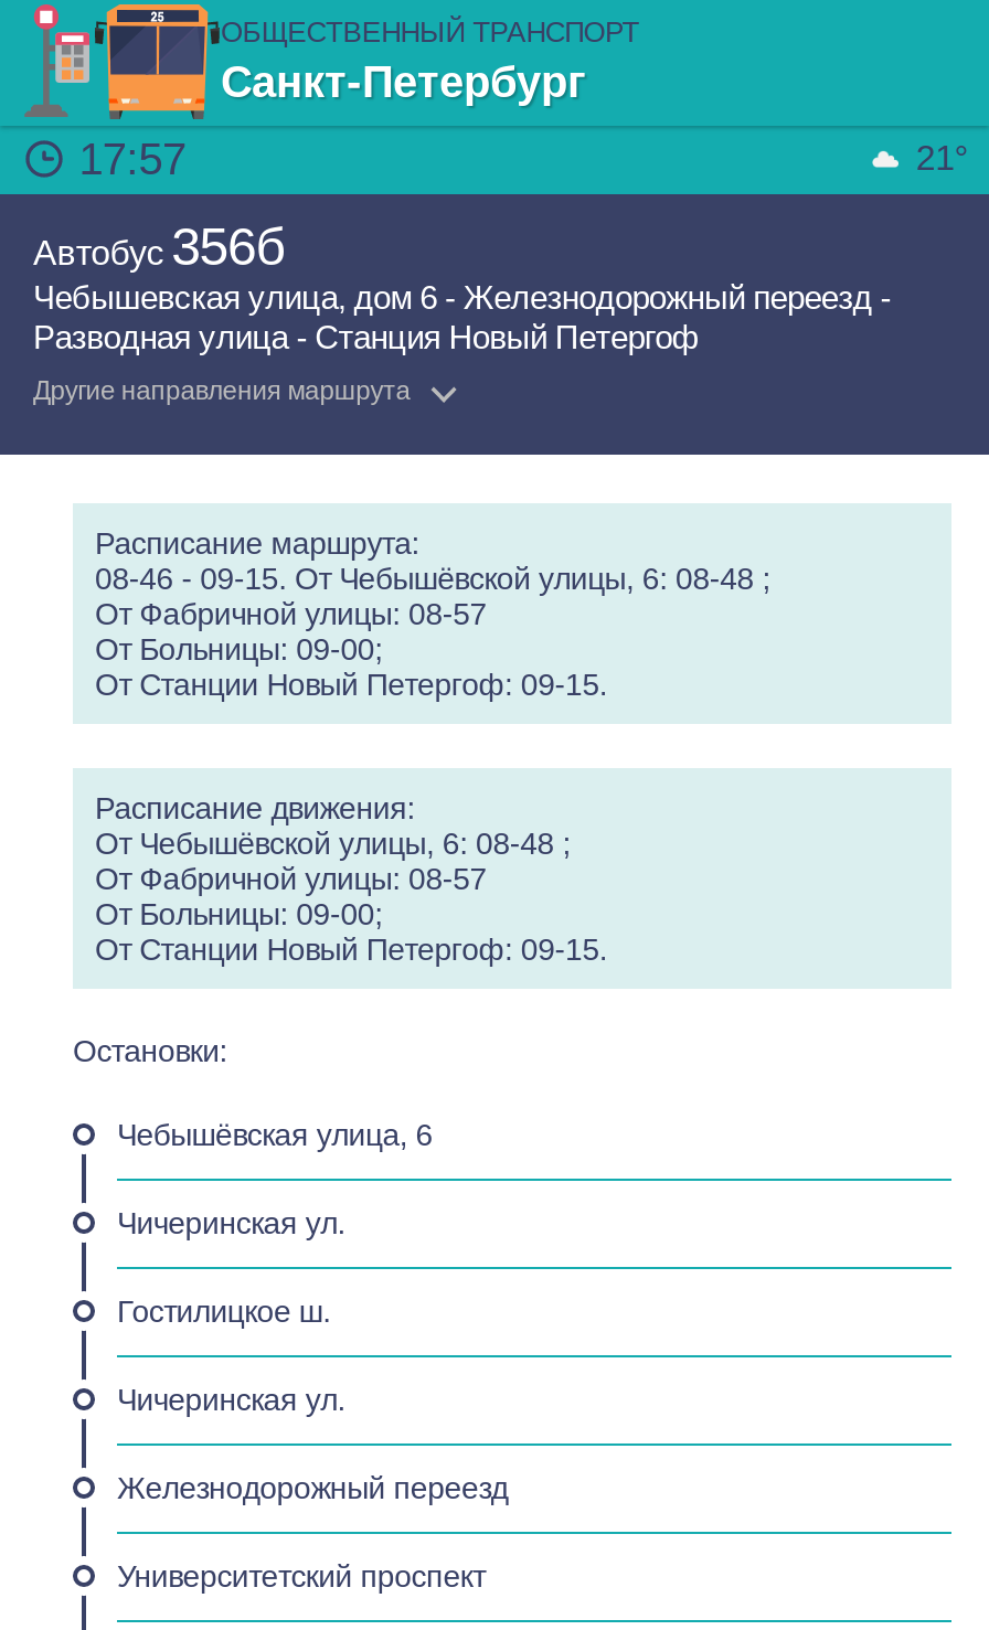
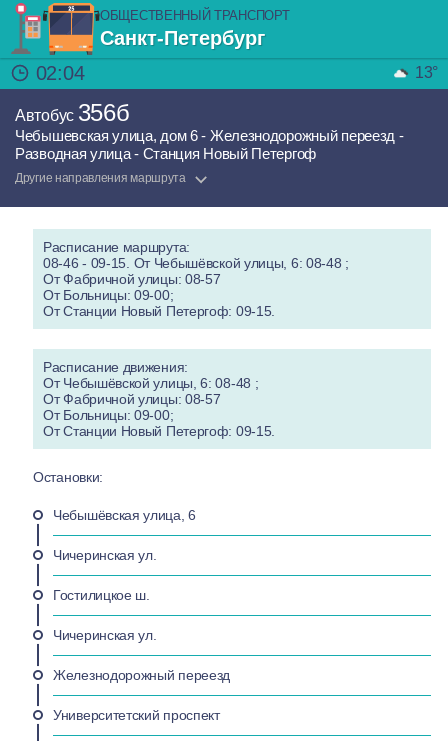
[66,134,186,182] 17:57 -> [30,62,84,84] 02:04
[908,138,967,176] 21° -> [411,64,438,81] 13°

